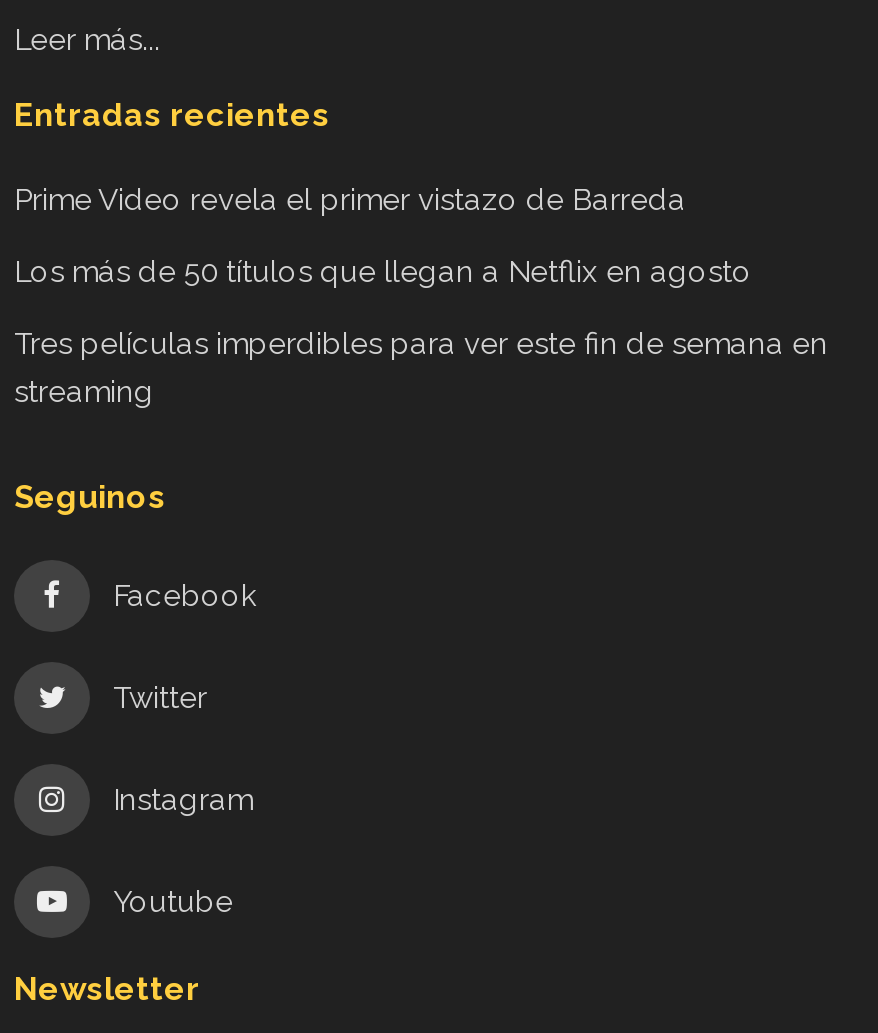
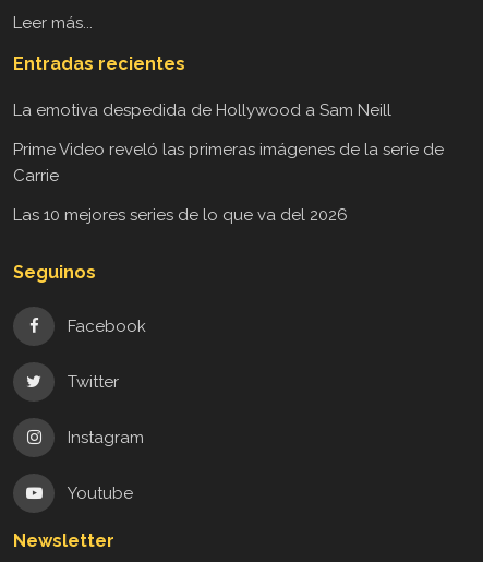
[14,183,686,219] Prime Video revela el primer vistazo de Barreda -> [13,101,391,120] La emotiva despedida de Hollywood a Sam Neill
[14,255,752,291] Los más de 50 títulos que llegan a Netflix en agosto -> [13,140,444,186] Prime Video reveló las primeras imágenes de la serie de | Carrie
[14,327,828,411] Tres películas imperdibles para ver este fin de semana en | streaming -> [13,206,348,225] Las 10 mejores series de lo que va del 2026

